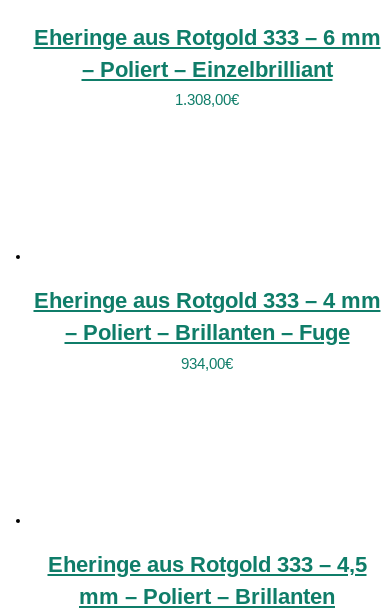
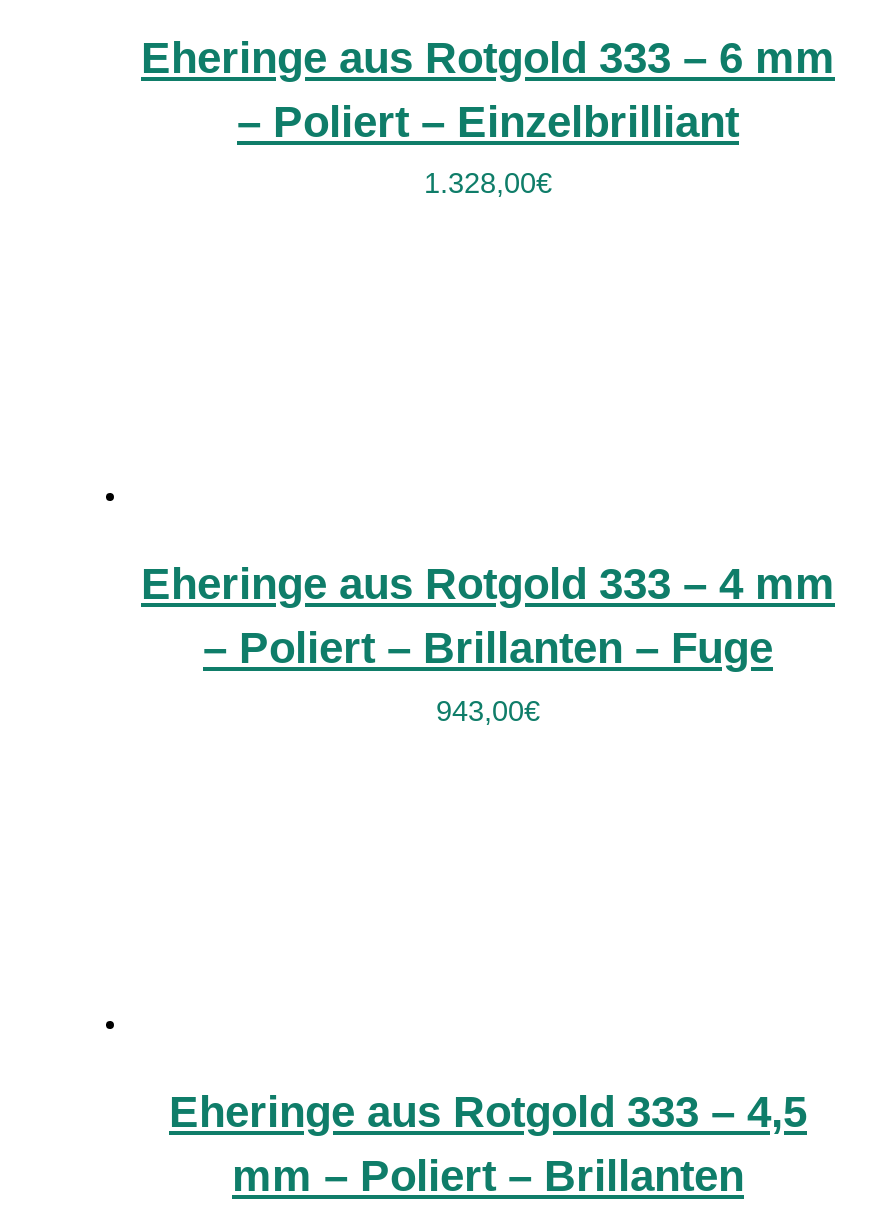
[175,92,239,108] 1.308,00€ -> [424,168,552,200] 1.328,00€
[181,356,233,372] 934,00€ -> [436,695,540,727] 943,00€

